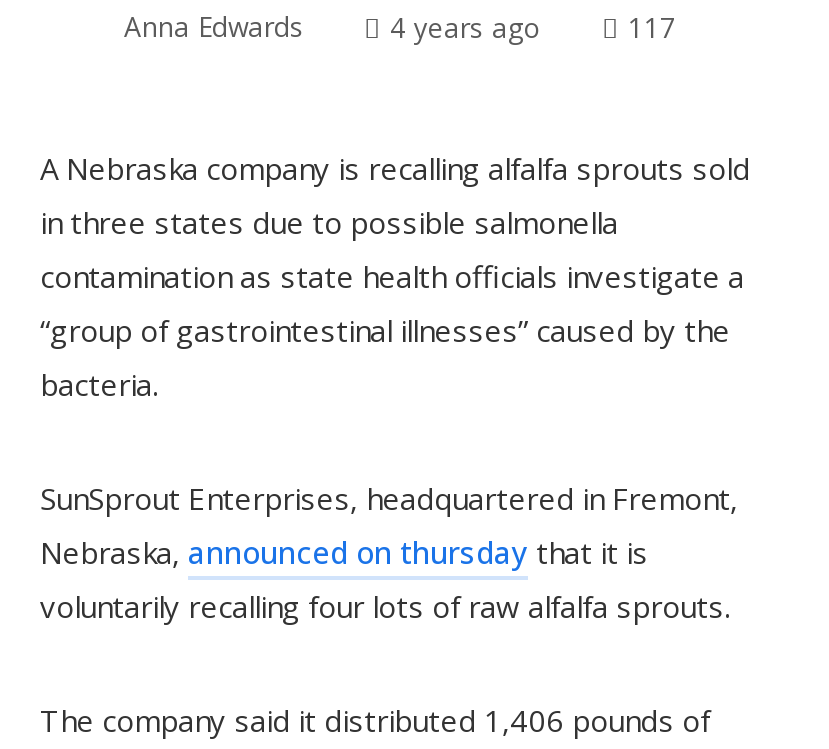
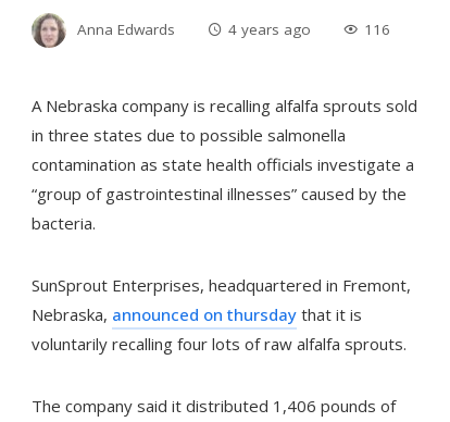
none -> [30,12,67,49] [image]
[628,10,676,46] 117 -> [364,19,390,39] 116

